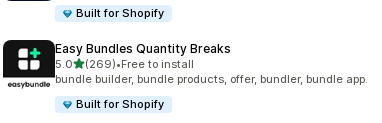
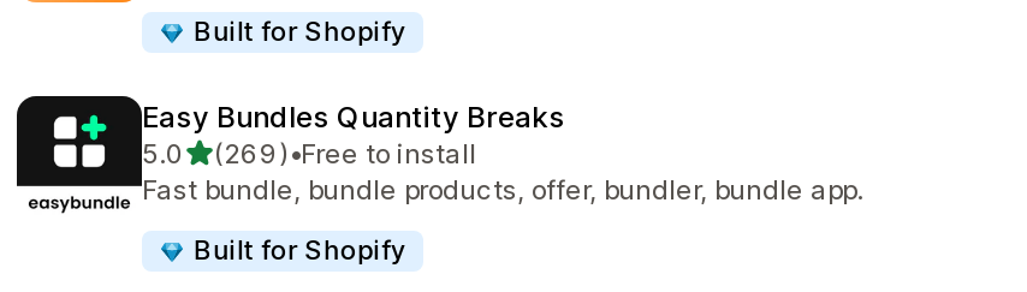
[55,72,368,86] bundle builder, bundle products, offer, bundler, bundle app. -> [142,173,863,207] Fast bundle, bundle products, offer, bundler, bundle app.

